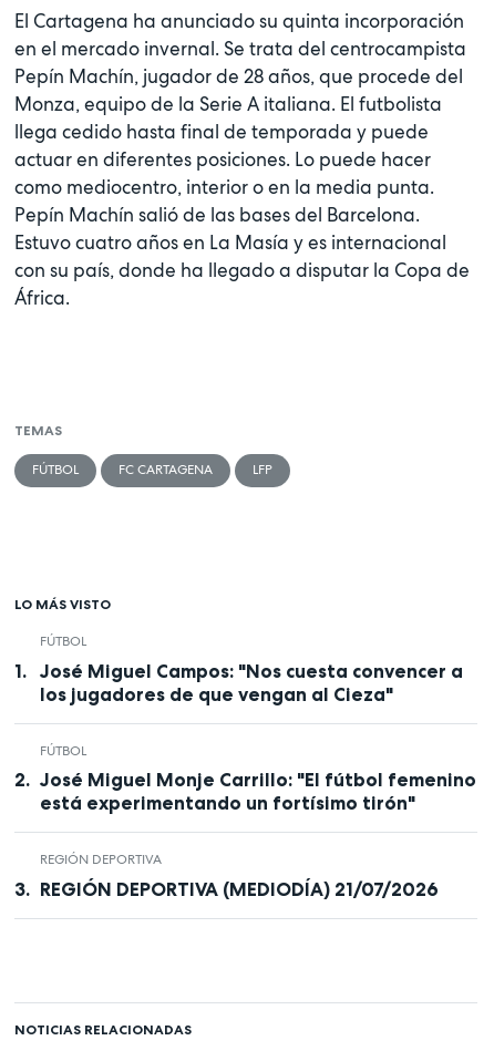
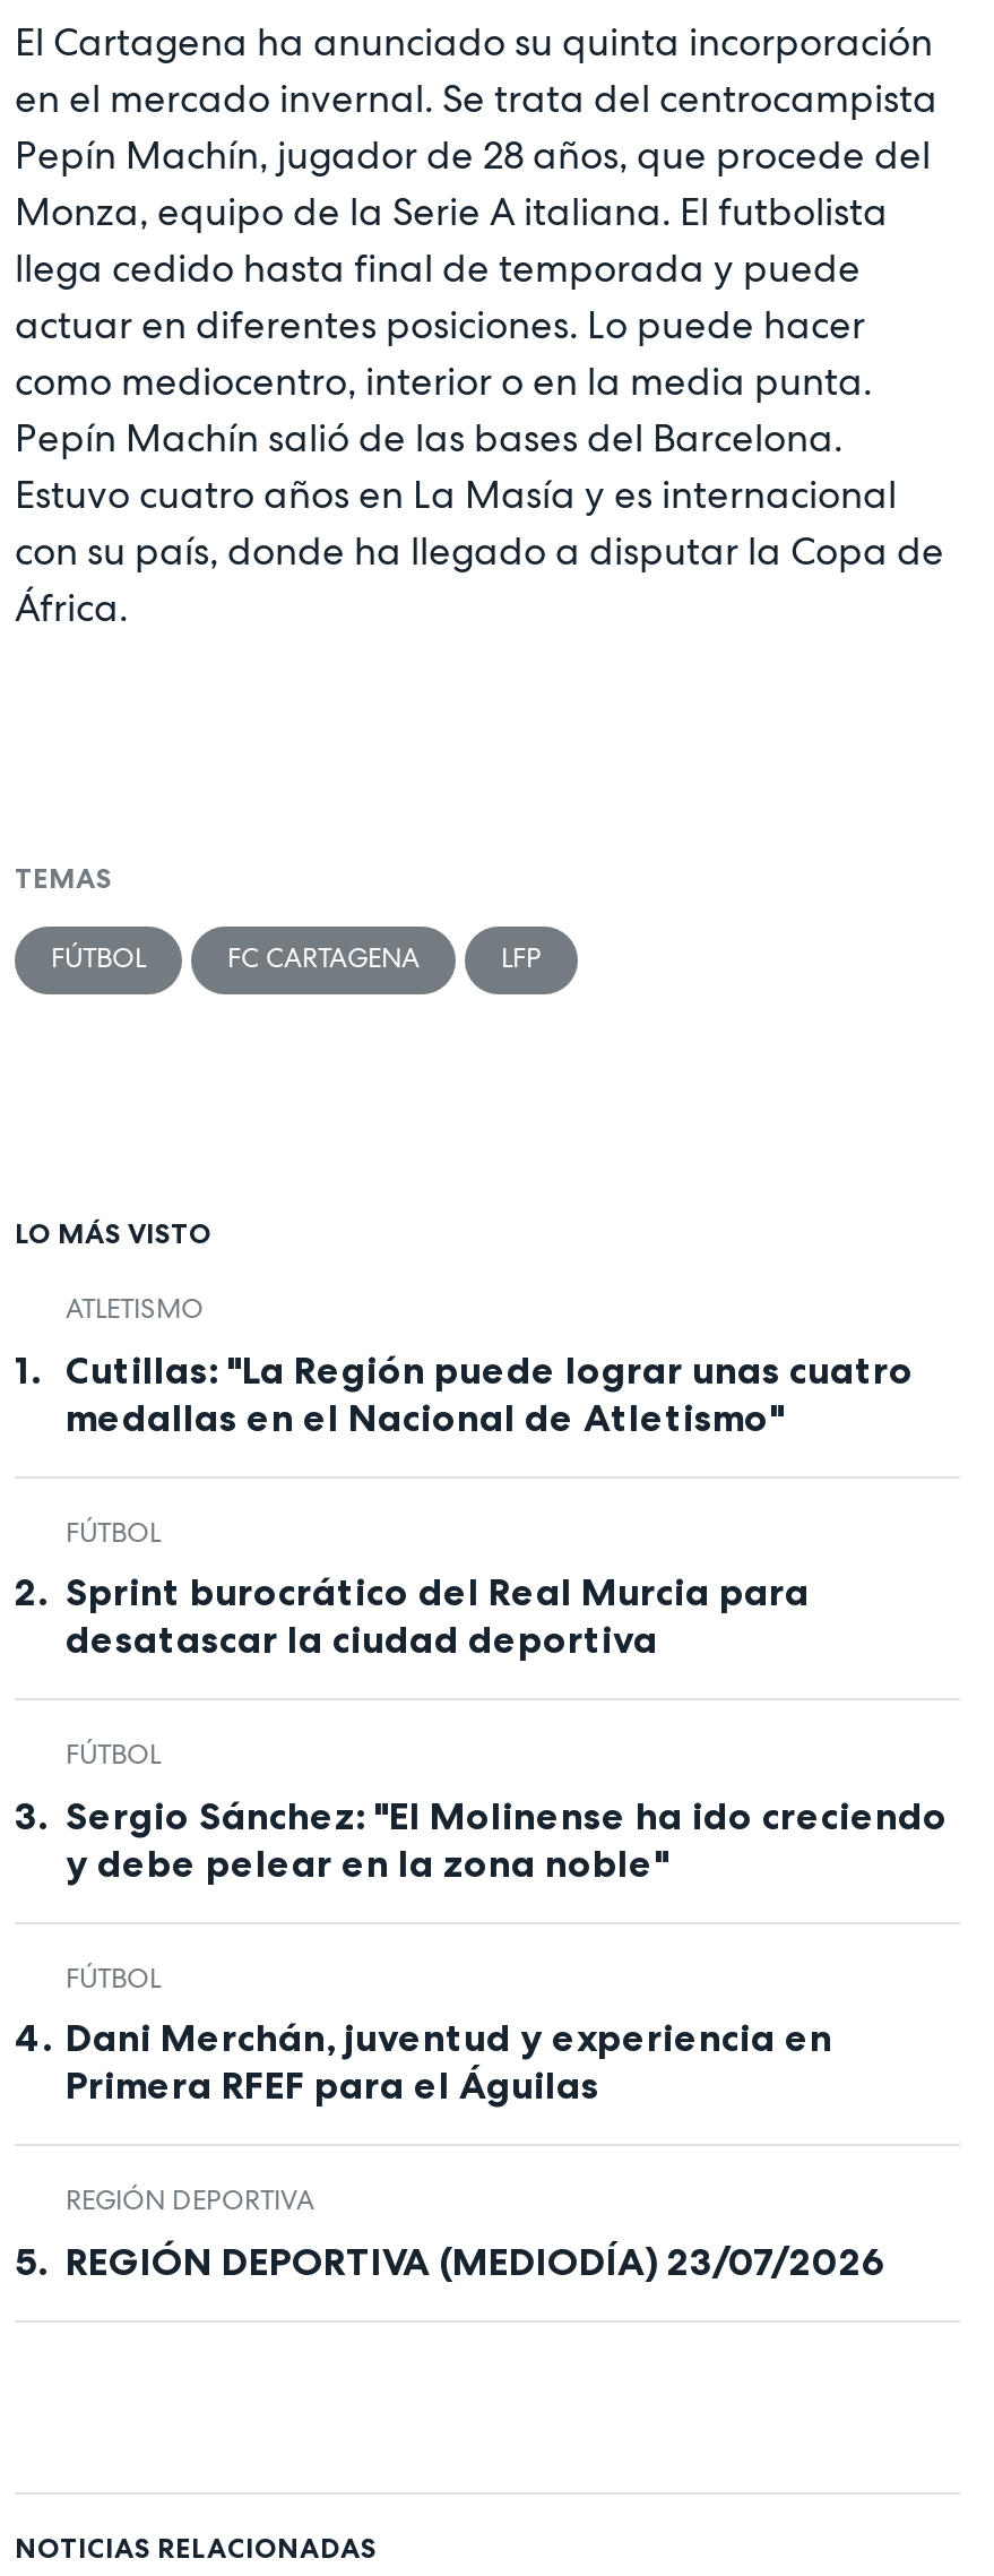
none -> [66,1292,914,1440] ATLETISMO | Cutillas: "La Región puede lograr unas cuatro | medallas en el Nacional de Atletismo"
[39,660,462,705] José Miguel Campos: "Nos cuesta convencer a | los jugadores de que vengan al Cieza" -> [66,1570,810,1663] Sprint burocrático del Real Murcia para | desatascar la ciudad deportiva
[39,769,476,814] José Miguel Monje Carrillo: "El fútbol femenino | está experimentando un fortísimo tirón" -> [66,1793,948,2109] Sergio Sánchez: "El Molinense ha ido creciendo | y debe pelear en la zona noble" | FÚTBOL | Dani Merchán, juventud y experiencia en | Primera RFEF para el Águilas
[39,878,438,900] REGIÓN DEPORTIVA (MEDIODÍA) 21/07/2026 -> [66,2239,887,2284] REGIÓN DEPORTIVA (MEDIODÍA) 23/07/2026

